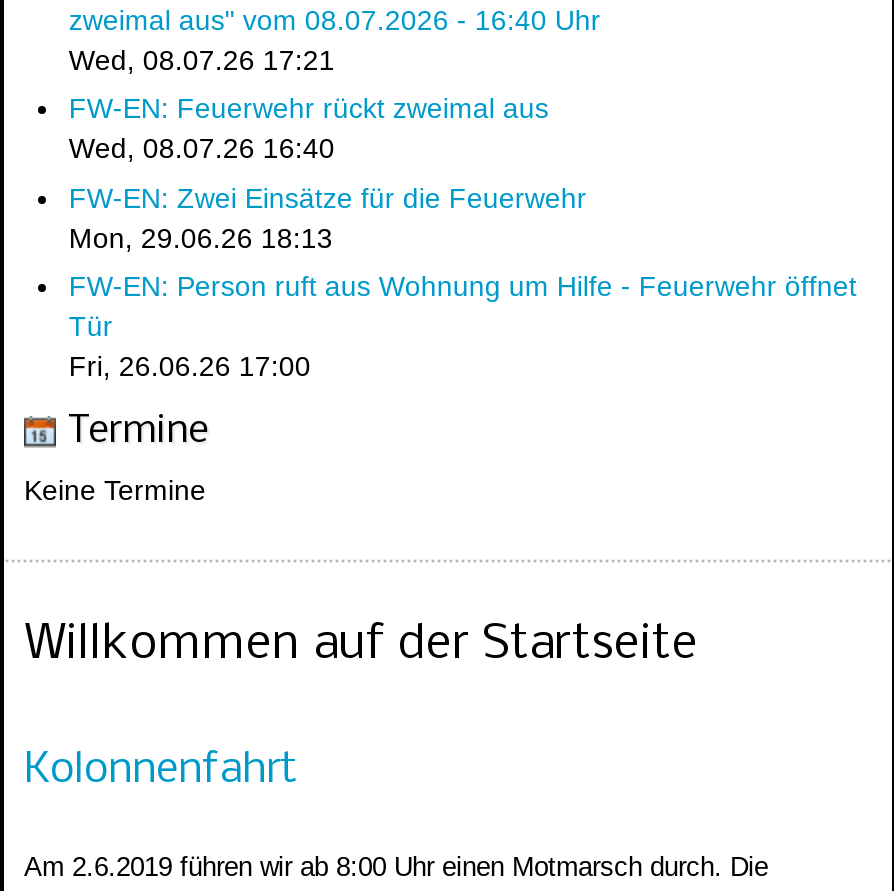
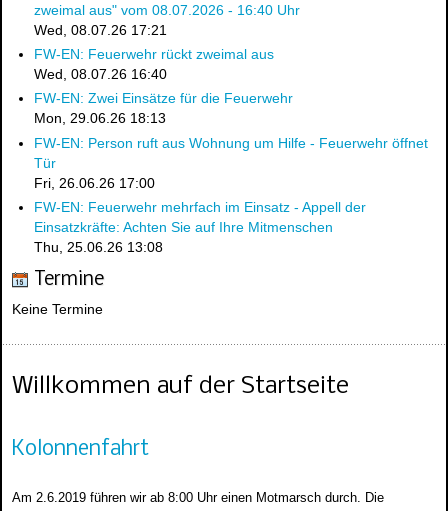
none -> [34,199,366,255] FW-EN: Feuerwehr mehrfach im Einsatz - Appell der | Einsatzkräfte: Achten Sie auf Ihre Mitmenschen | Thu, 25.06.26 13:08

